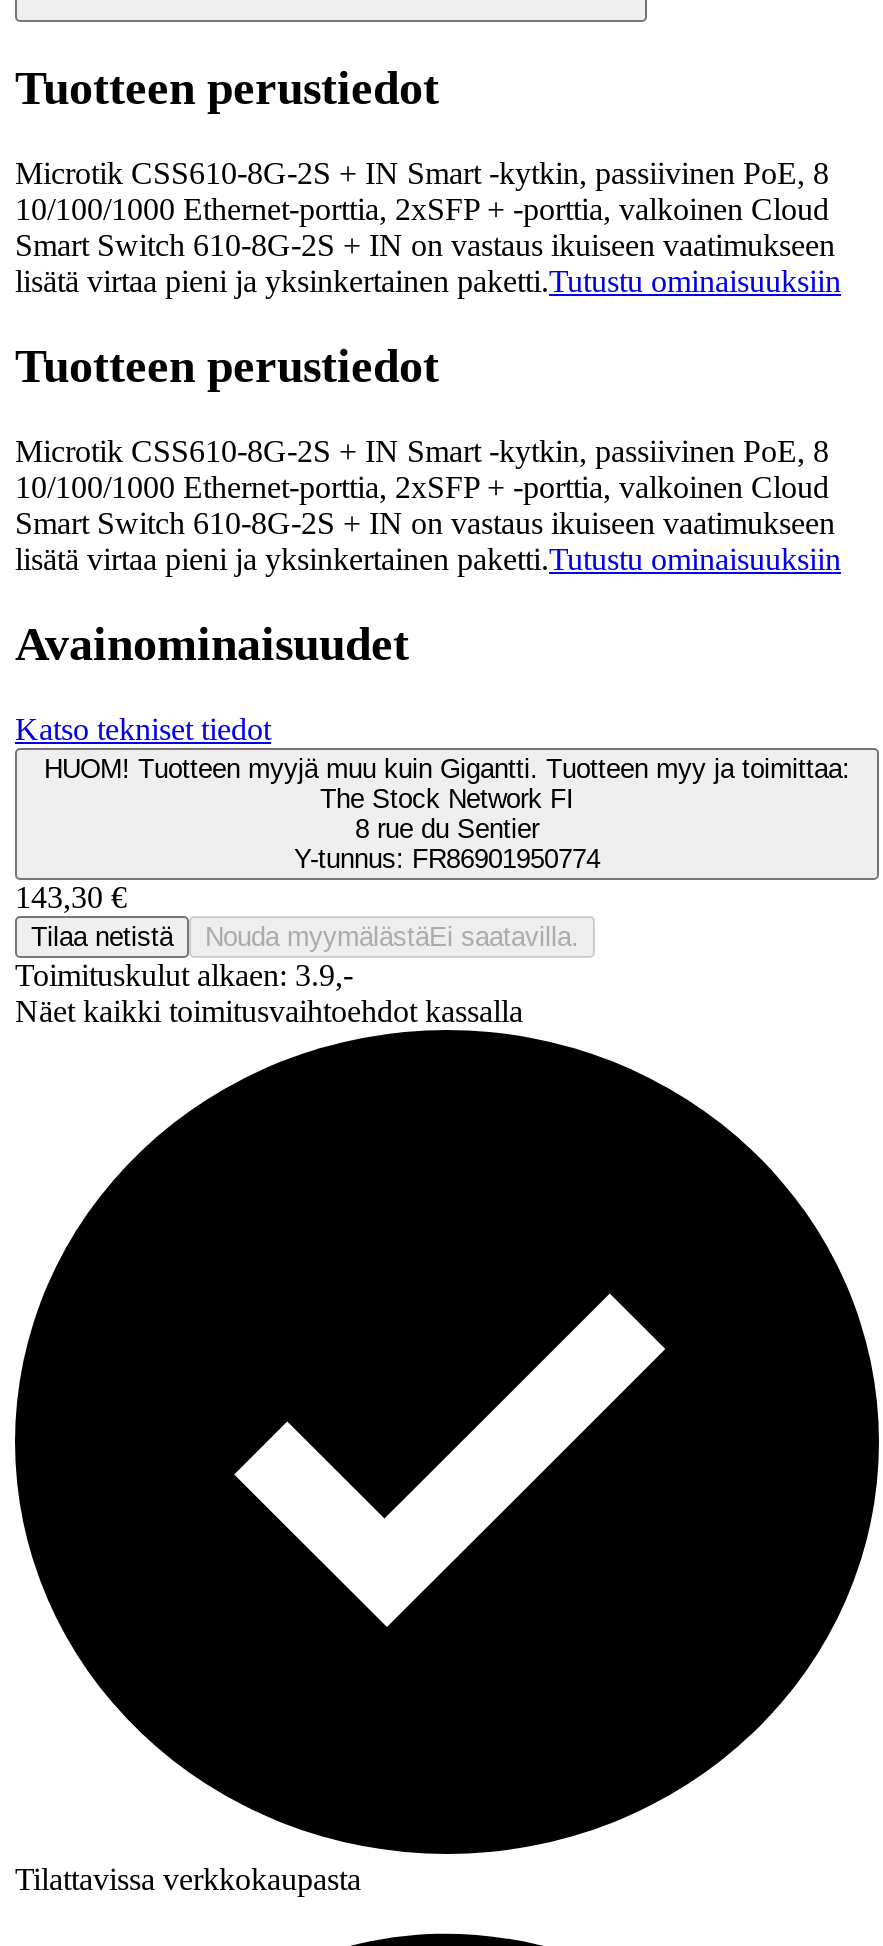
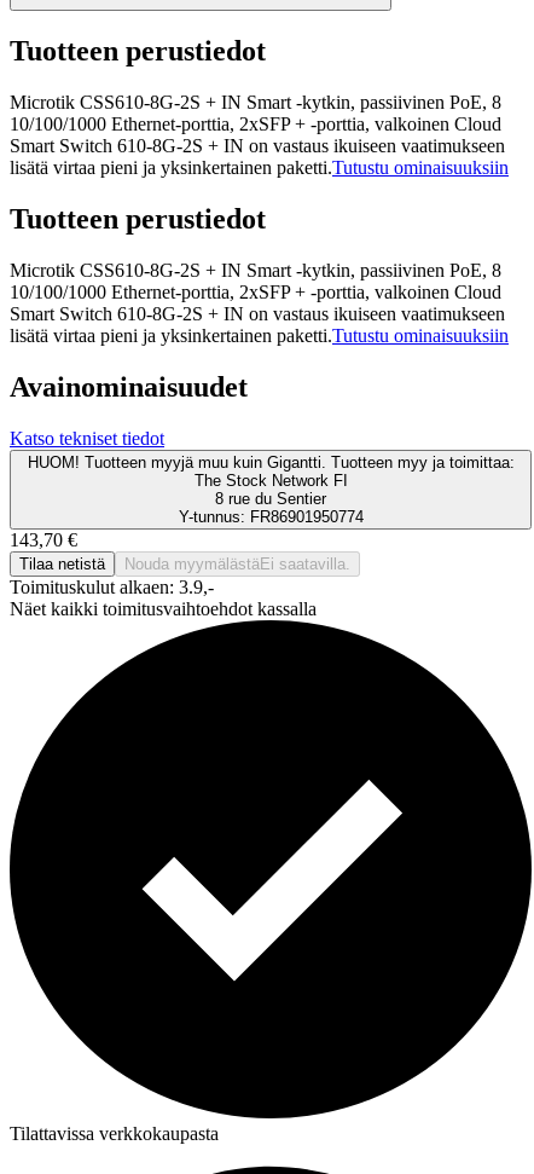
[15,880,127,914] 143,30 € -> [10,529,77,550] 143,70 €

